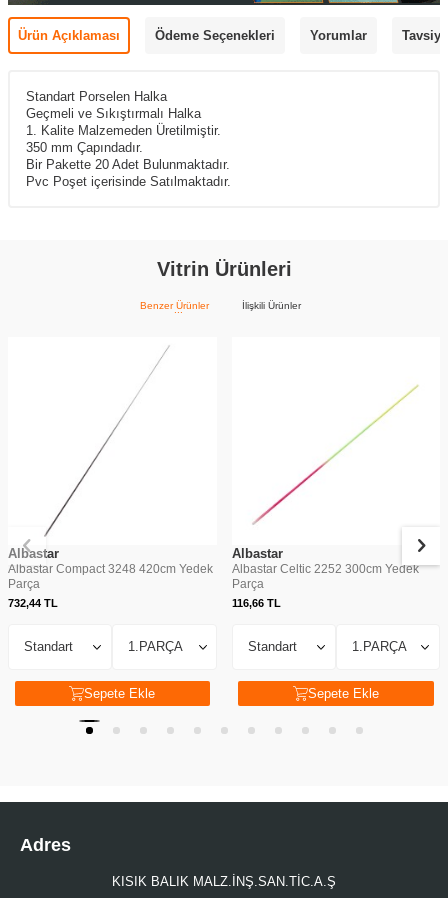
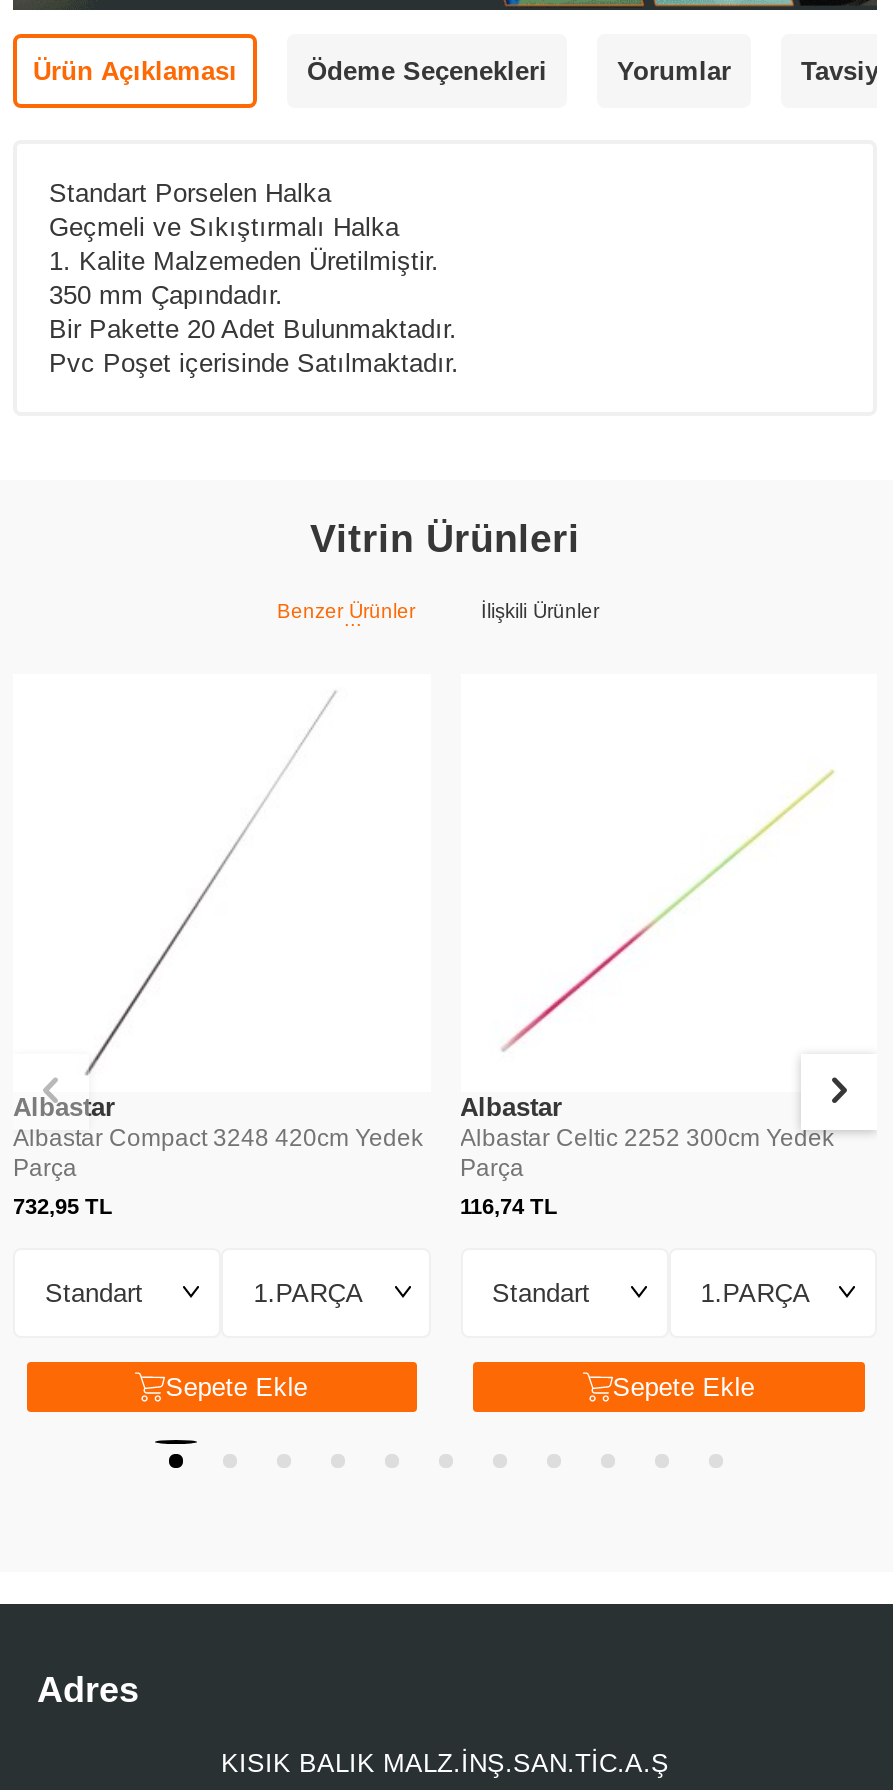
[8,597,58,609] 732,44 TL -> [13,1194,113,1218] 732,95 TL
[231,597,280,609] 116,66 TL -> [460,1194,558,1218] 116,74 TL

